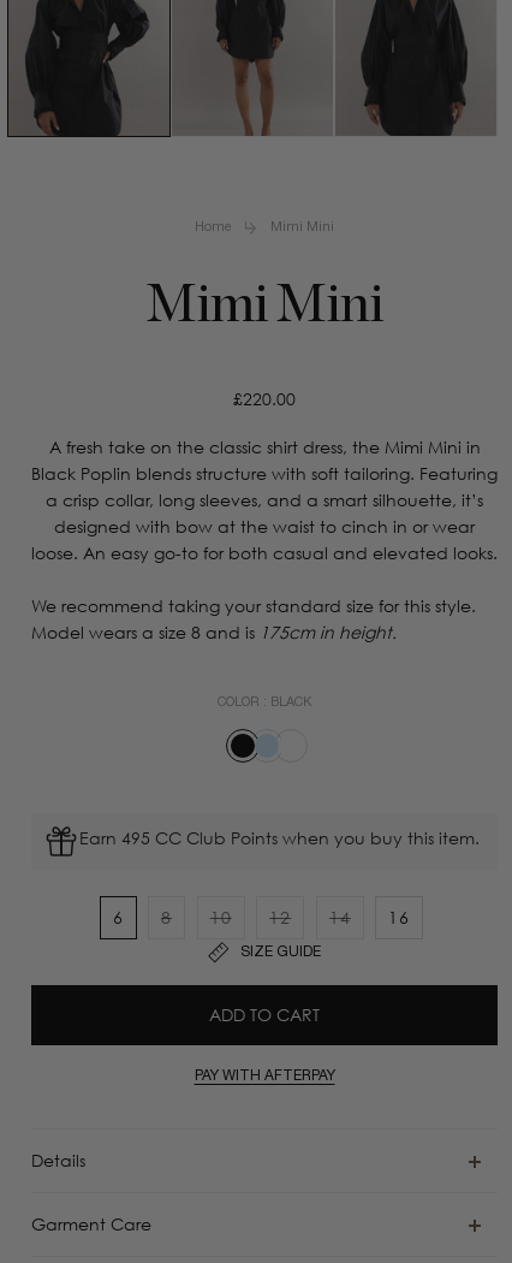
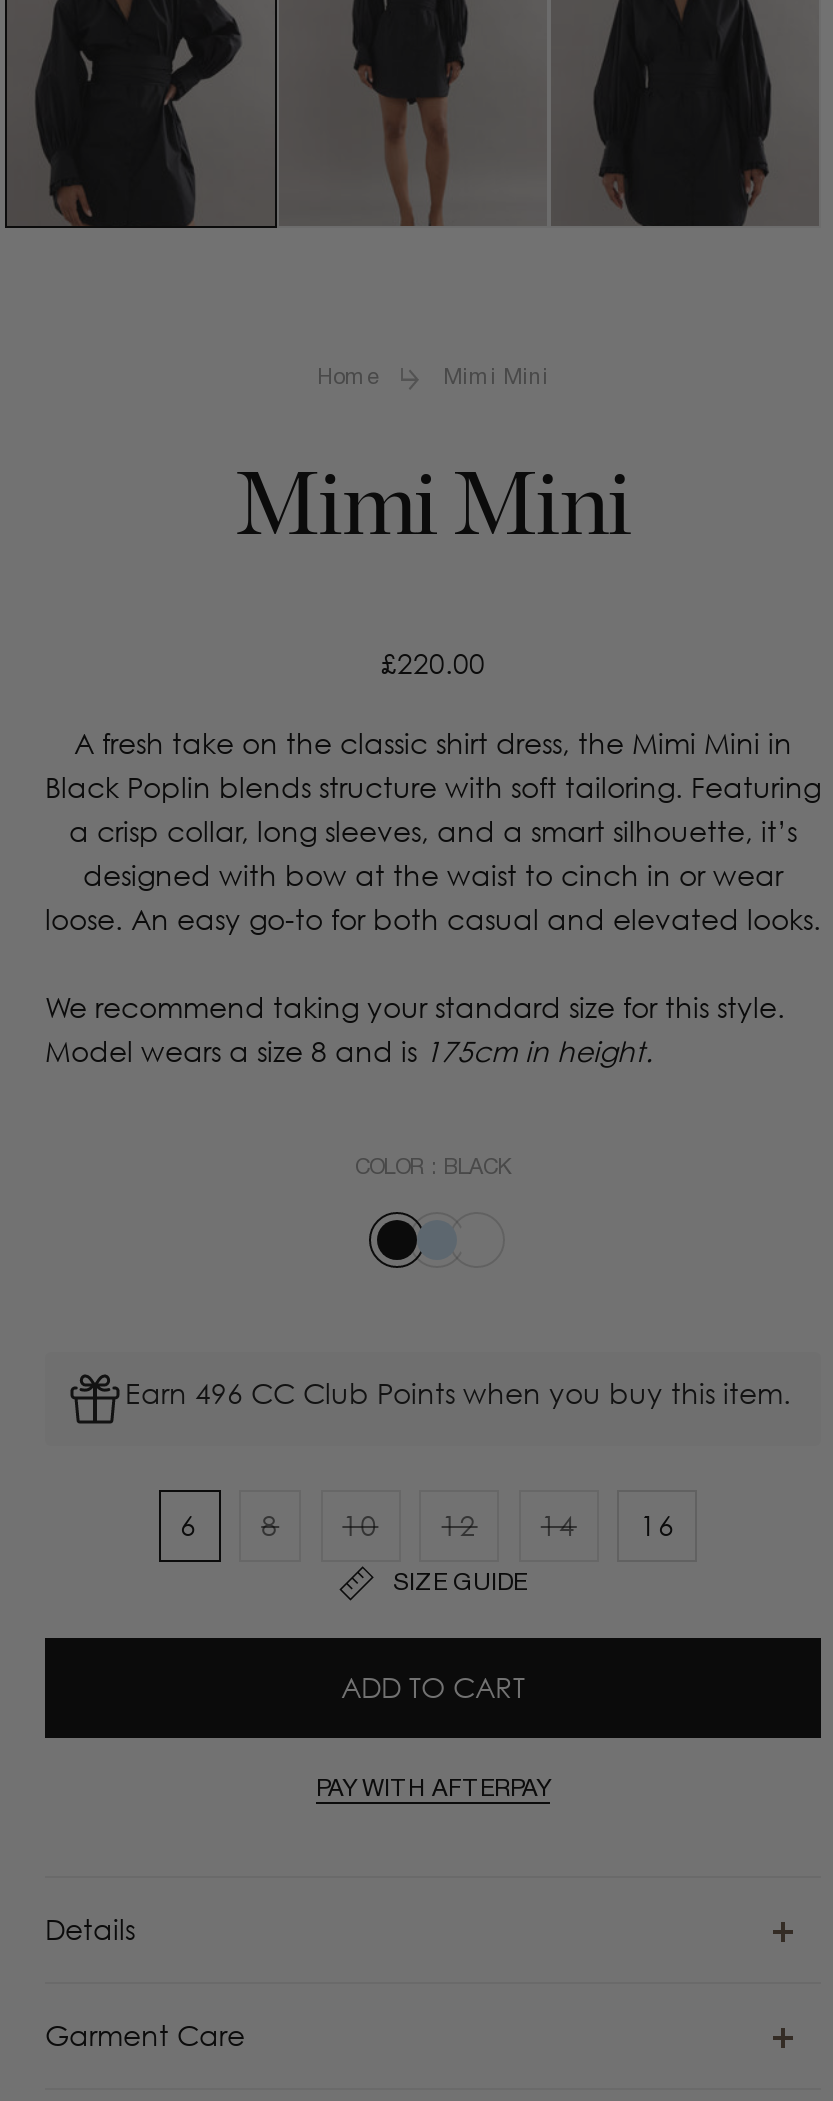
[79,828,480,848] Earn 495 CC Club Points when you buy this item. -> [125,1376,791,1410] Earn 496 CC Club Points when you buy this item.

